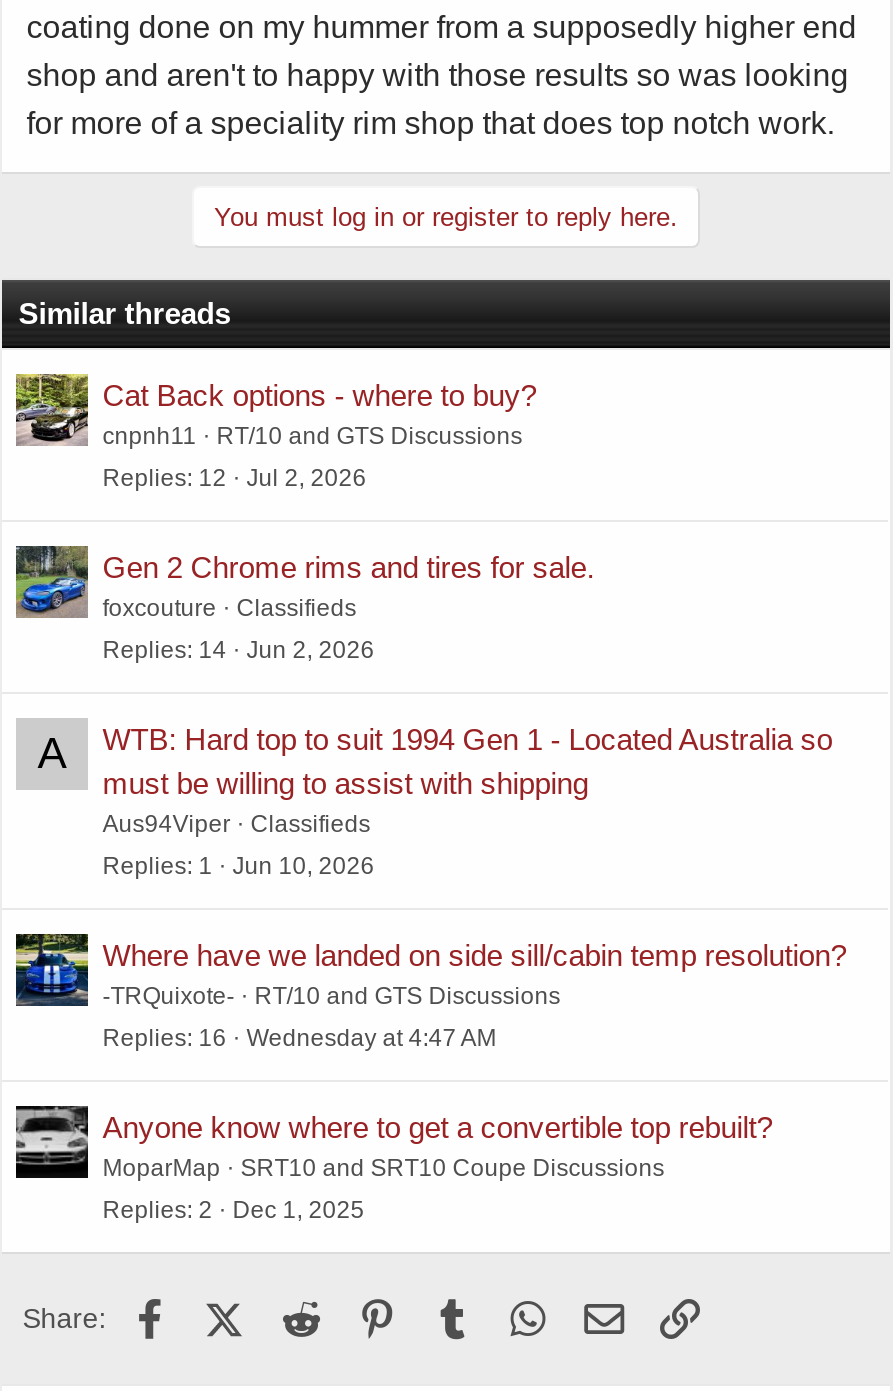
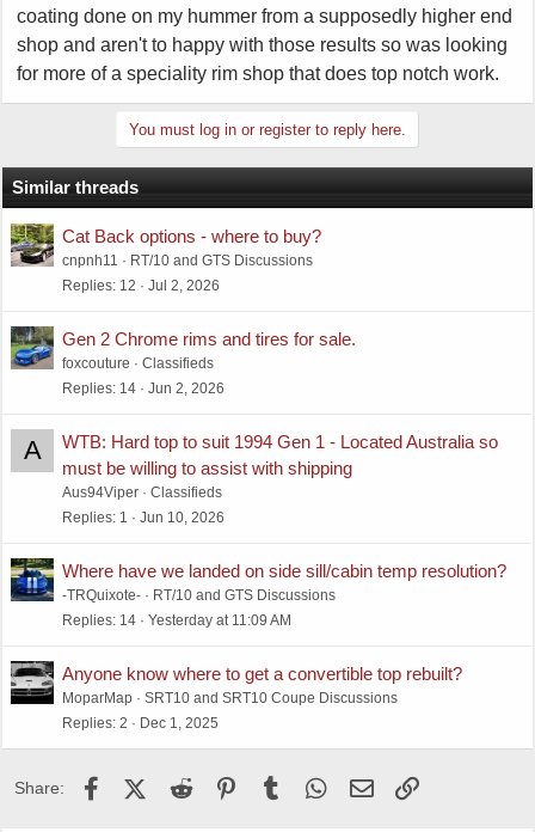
[102,1024,226,1052] Replies 16 -> [62,612,136,629] Replies 14
[246,1024,496,1052] Wednesday at 4:47 AM -> [148,612,292,629] Yesterday at 11:09 AM

